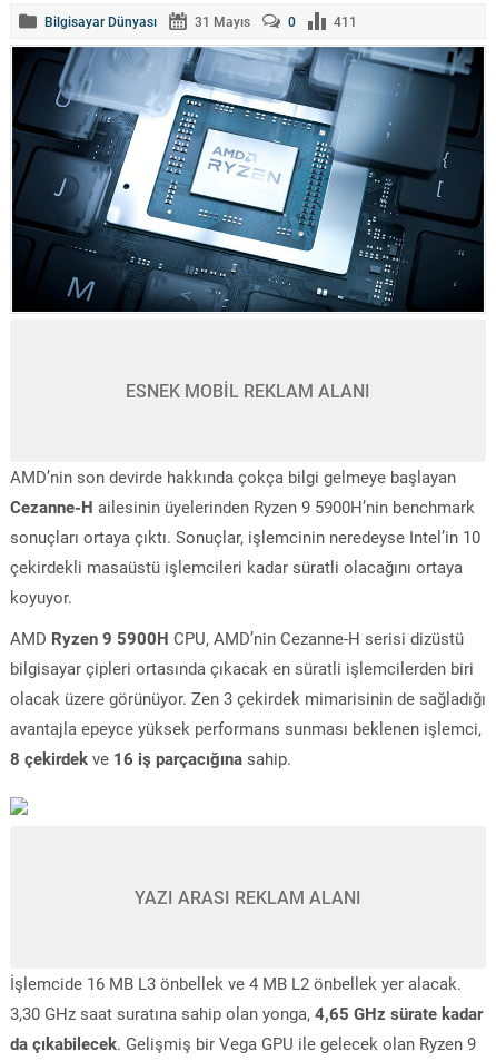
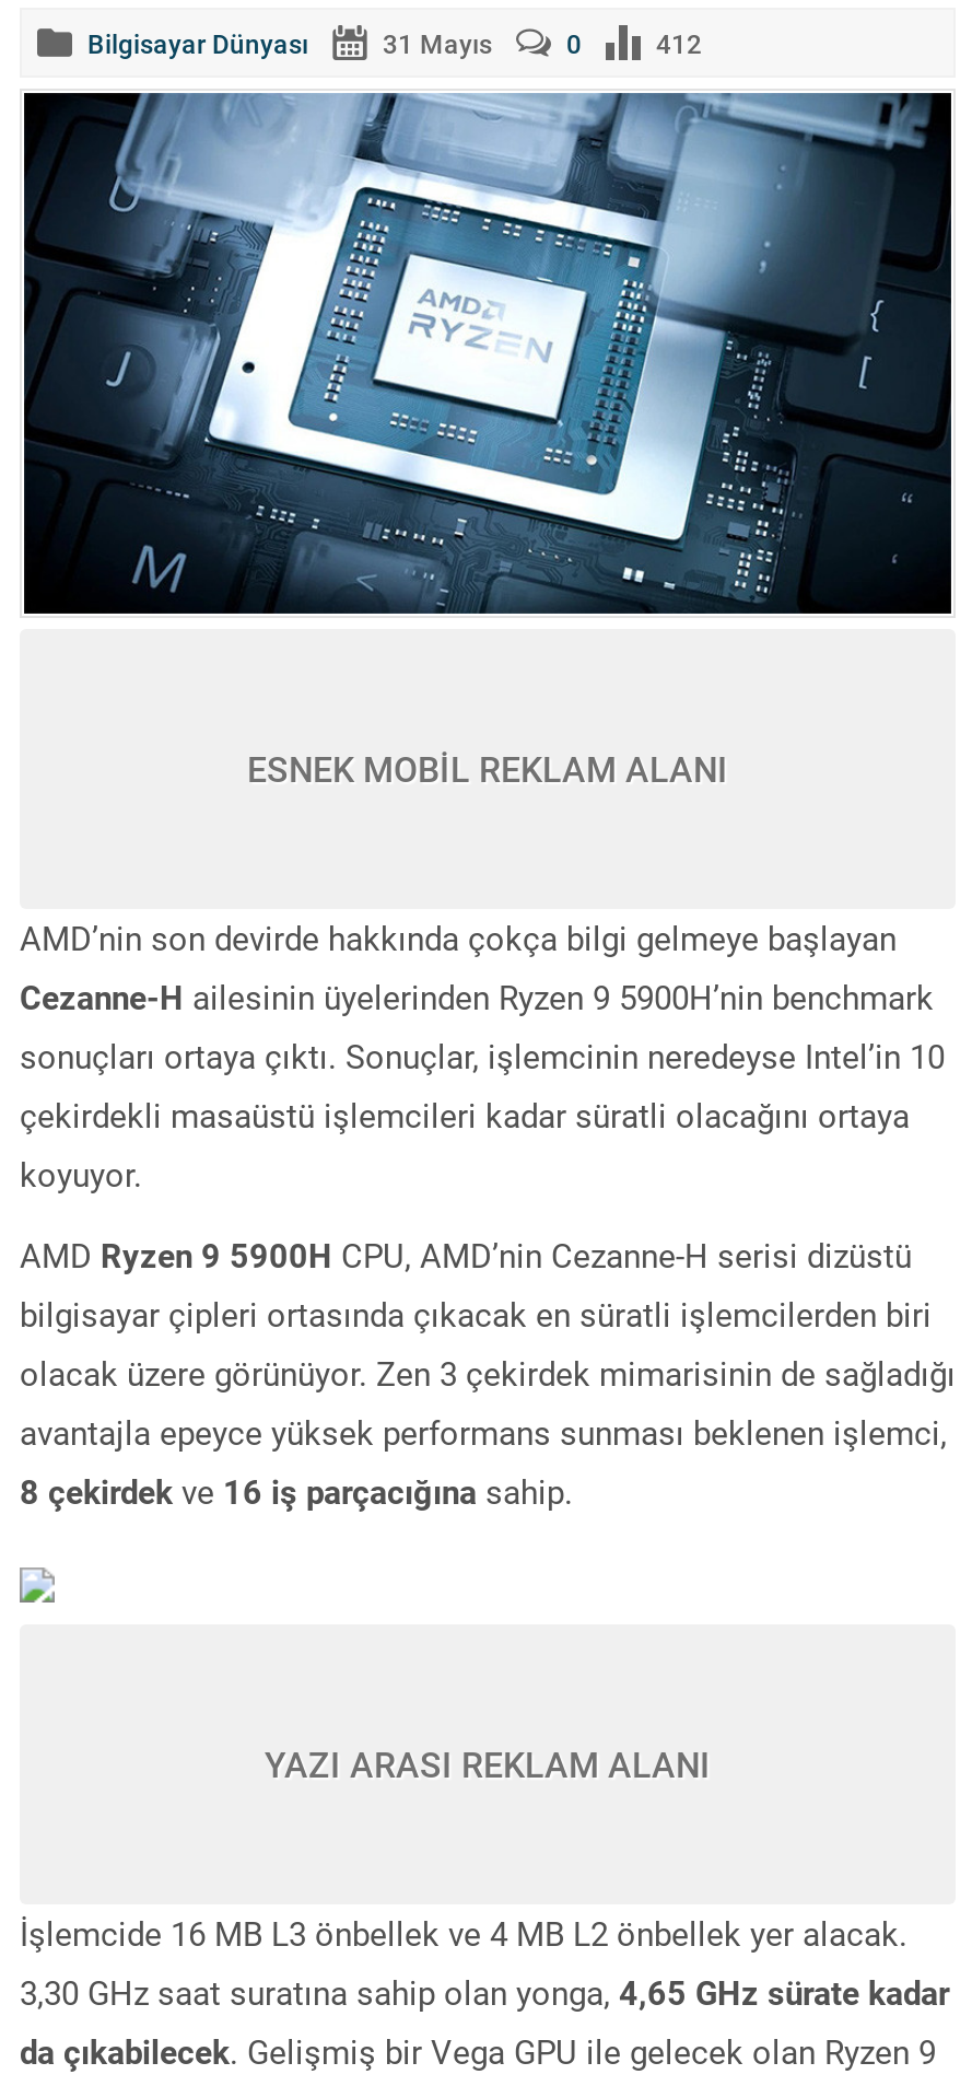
[334,12,357,30] 411 -> [656,25,702,60] 412

